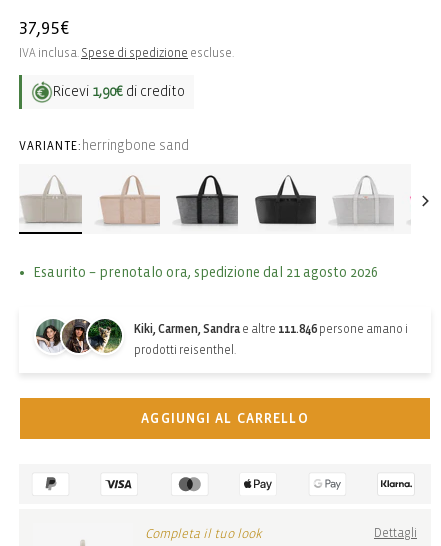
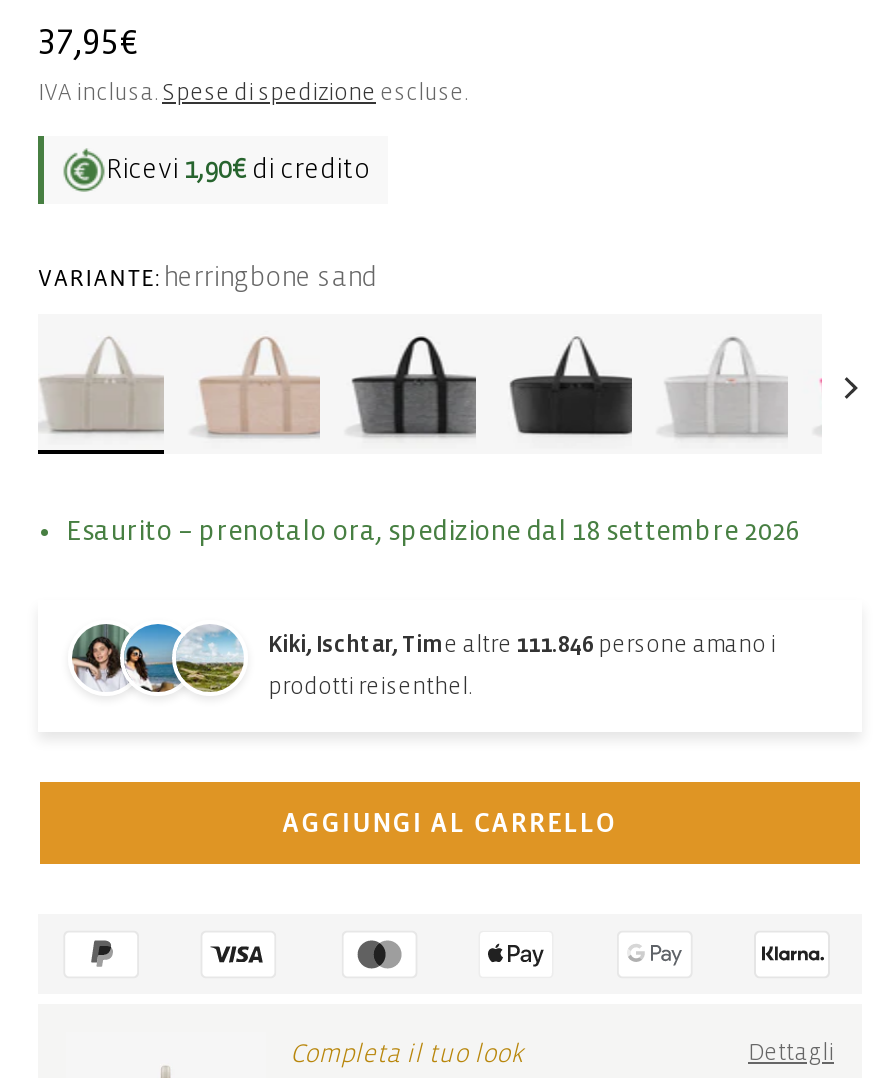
[33,265,378,280] Esaurito – prenotalo ora, spedizione dal 21 agosto 2026 -> [66,516,800,546] Esaurito – prenotalo ora, spedizione dal 18 settembre 2026
[62,318,408,353] [image] | Kiki, Carmen, Sandra e altre 111.846 persone amano i -> [124,622,776,692] [image] | Kiki, Ischtar, Tim e altre 111.846 persone amano i

